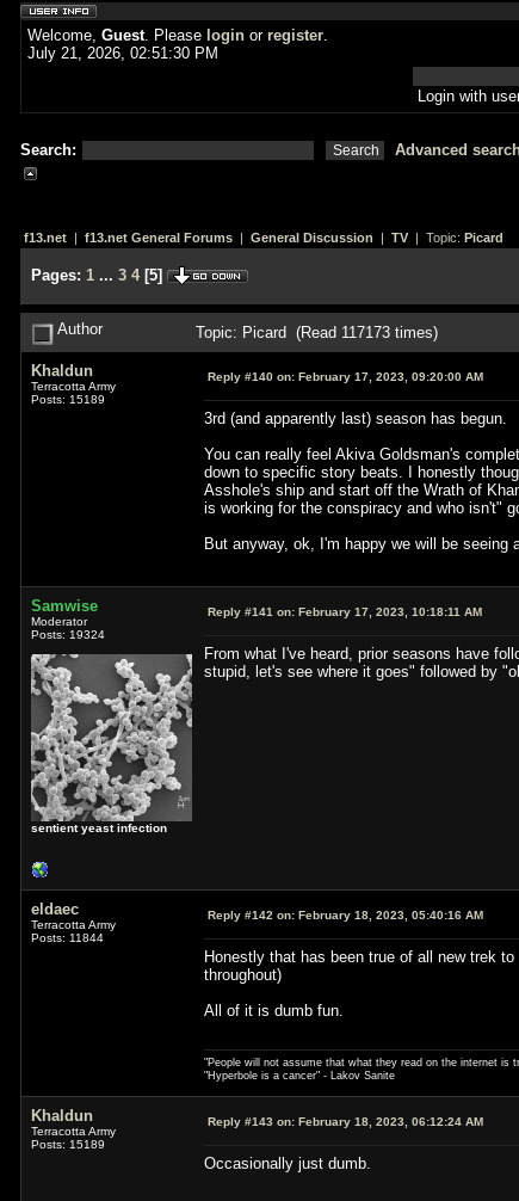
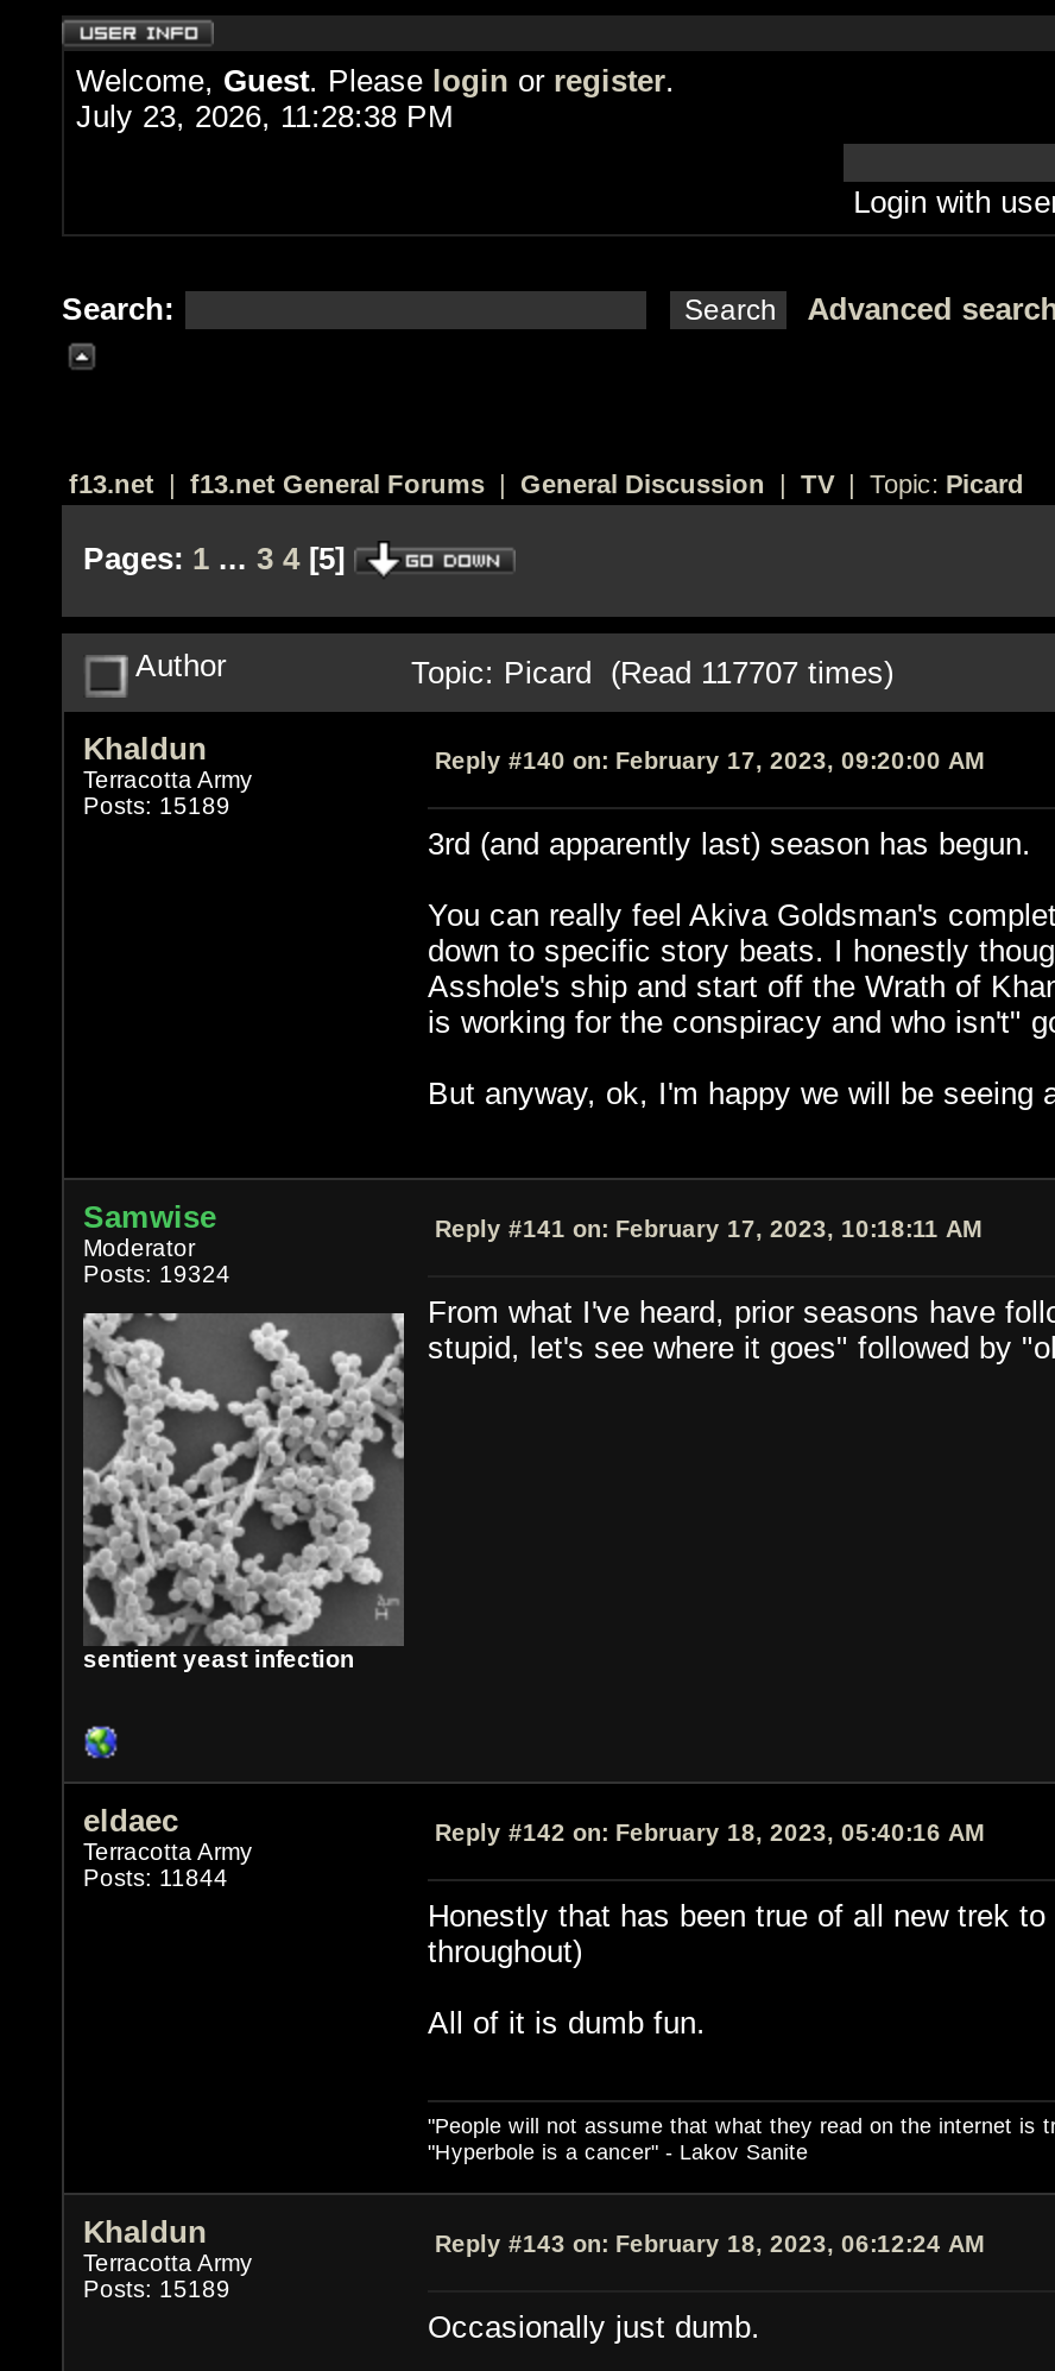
[27,44,218,62] July 21, 2026, 02:51:30 PM -> [76,99,454,134] July 23, 2026, 11:28:38 PM
[196,323,438,341] Topic: Picard (Read 117173 times) -> [411,655,893,690] Topic: Picard (Read 117707 times)

